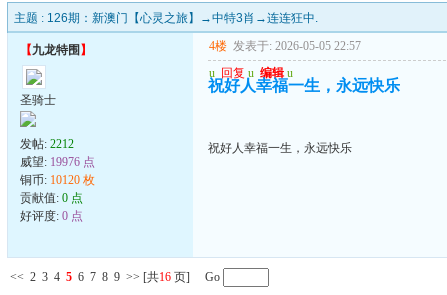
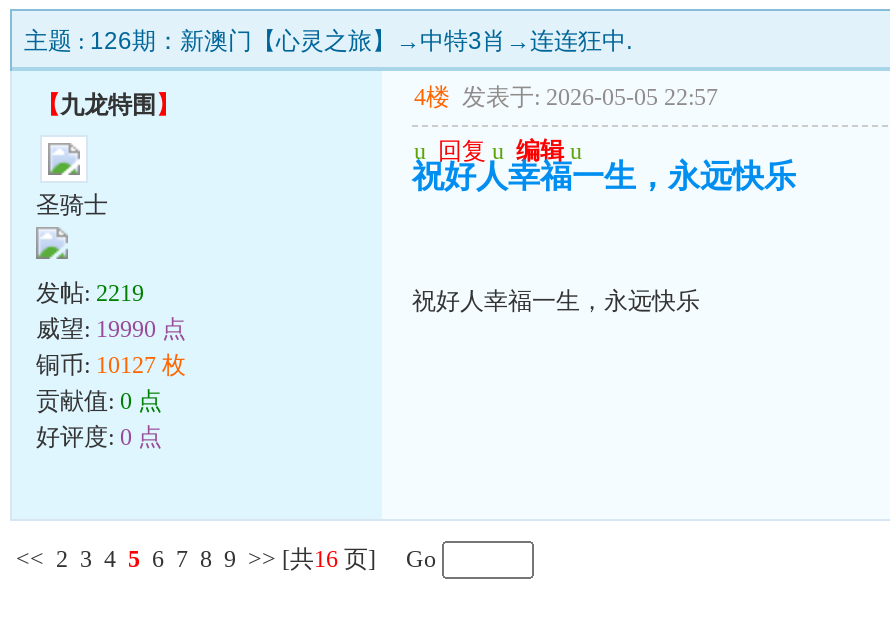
[20,137,74,151] 发帖: 2212 -> [36,279,144,307] 发帖: 2219
[20,155,95,169] 威望: 19976 点 -> [36,315,186,343] 威望: 19990 点
[20,173,95,187] 铜币: 10120 枚 -> [36,351,186,379] 铜币: 10127 枚

